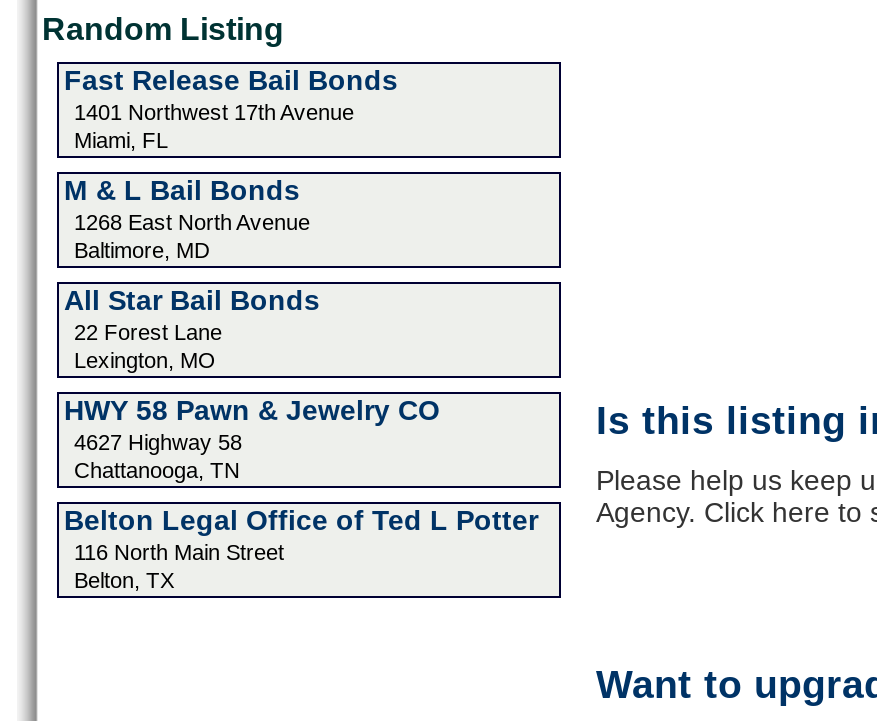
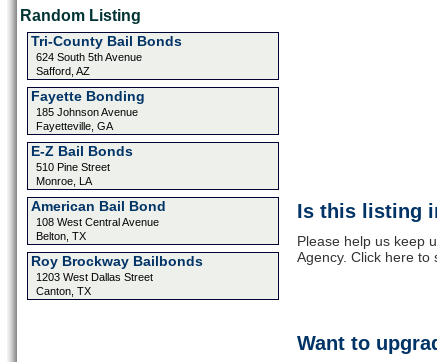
[64,64,538,564] Fast Release Bail Bonds | 1401 Northwest 17th Avenue | Miami, FL | M & L Bail Bonds | 1268 East North Avenue | Baltimore, MD | All Star Bail Bonds | 22 Forest Lane | Lexington, MO | HWY 58 Pawn & Jewelry CO | 4627 Highway 58 | Chattanooga, TN | Belton Legal Office of Ted L Potter | 116 North Main Street -> [30,33,181,228] Tri-County Bail Bonds | 624 South 5th Avenue | Safford, AZ | Fayette Bonding | 185 Johnson Avenue | Fayetteville, GA | E-Z Bail Bonds | 510 Pine Street | Monroe, LA | American Bail Bond | 108 West Central Avenue
none -> [30,253,202,297] Roy Brockway Bailbonds | 1203 West Dallas Street | Canton, TX
moved [74,568,174,592] -> [35,230,85,242]: Belton, TX

